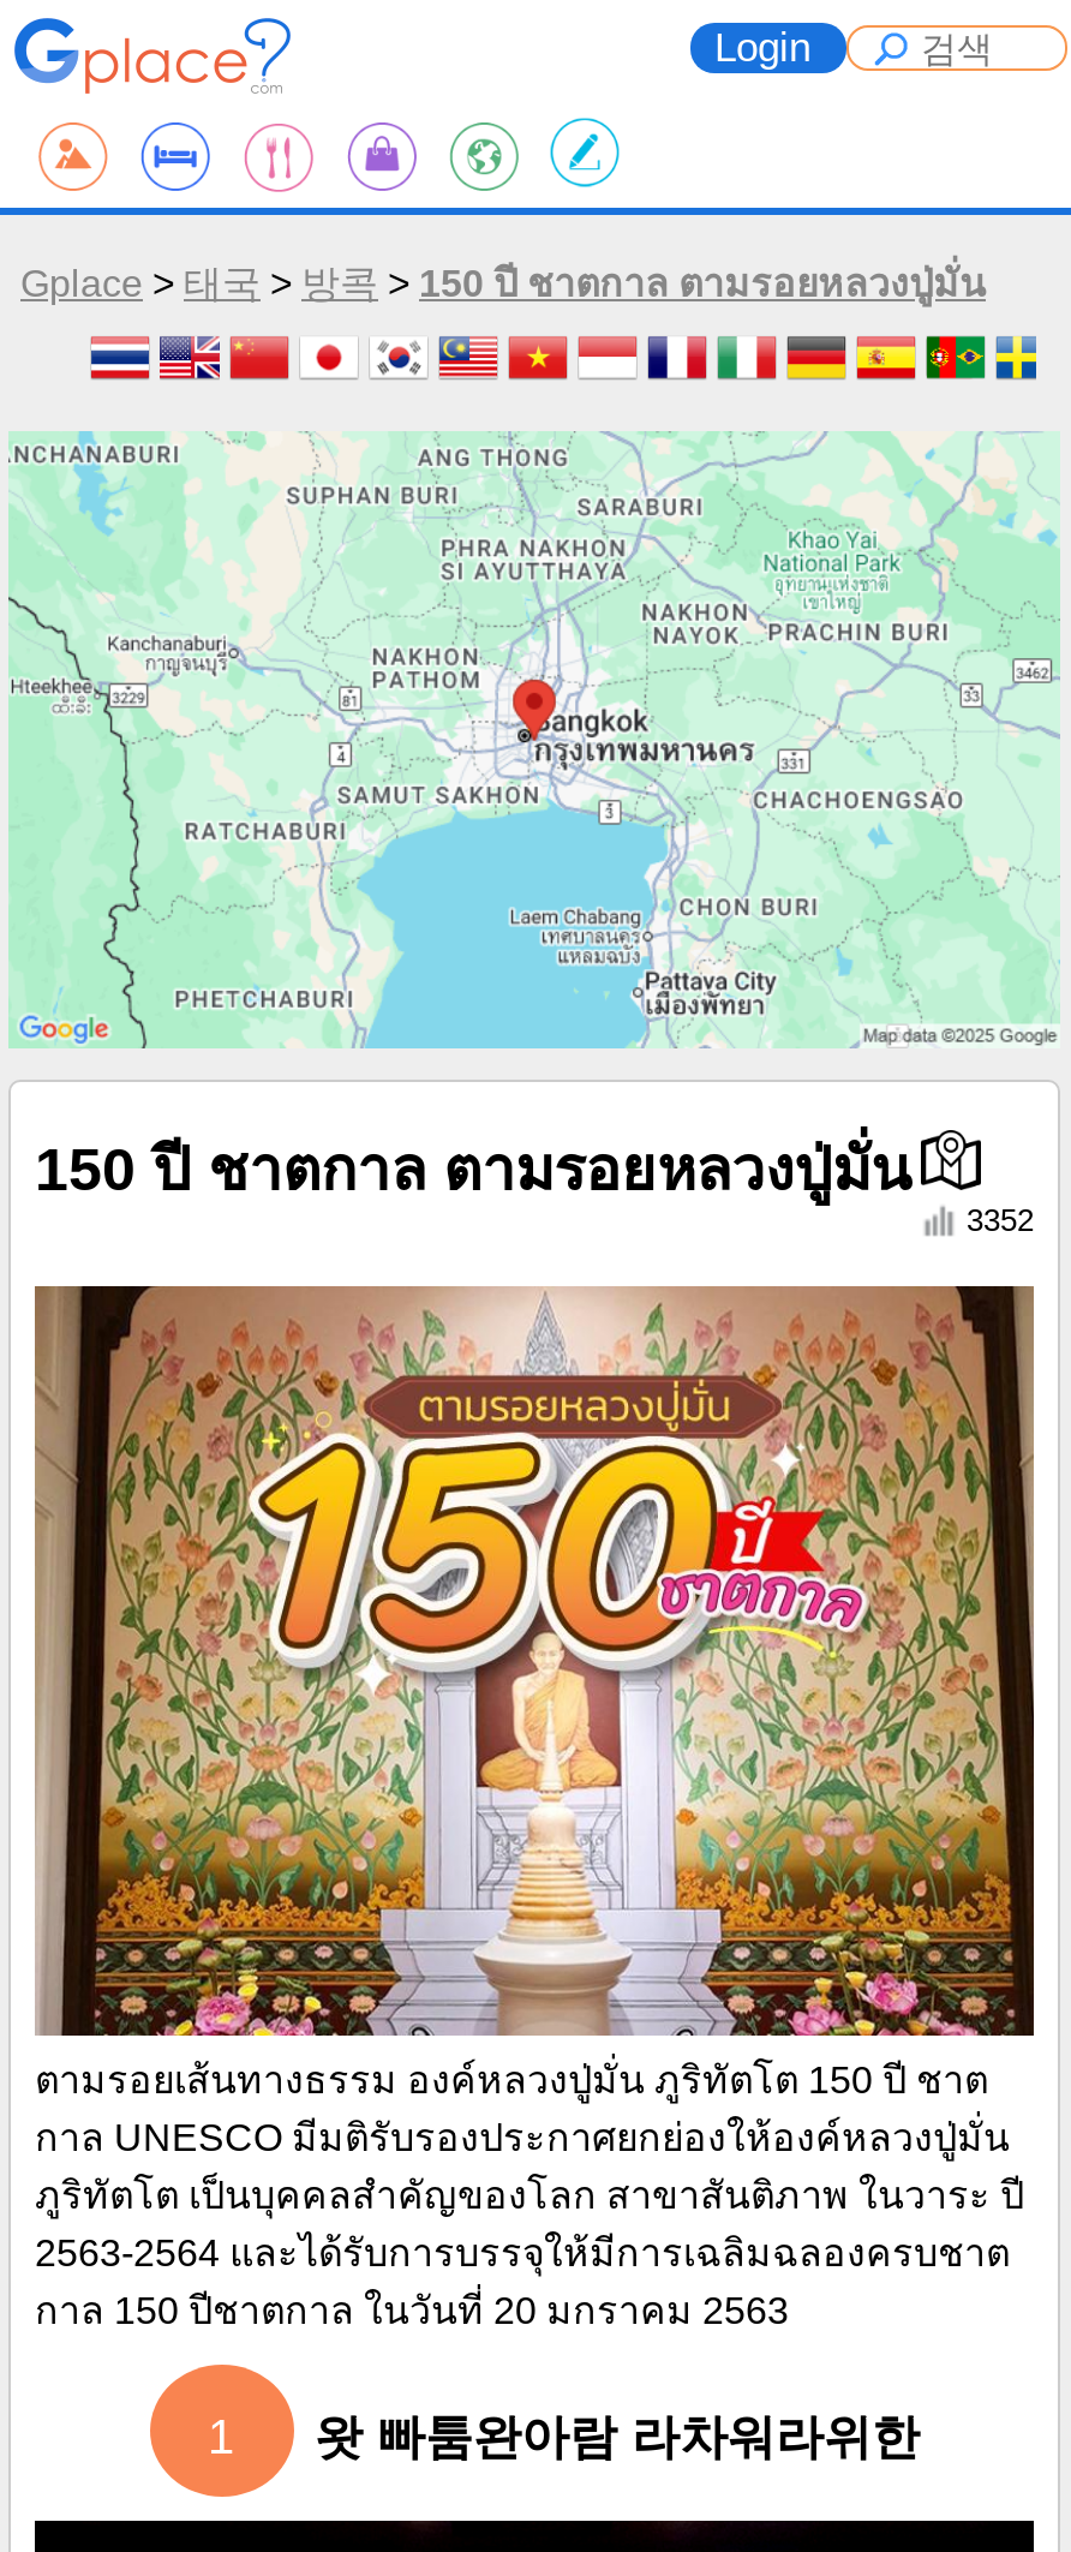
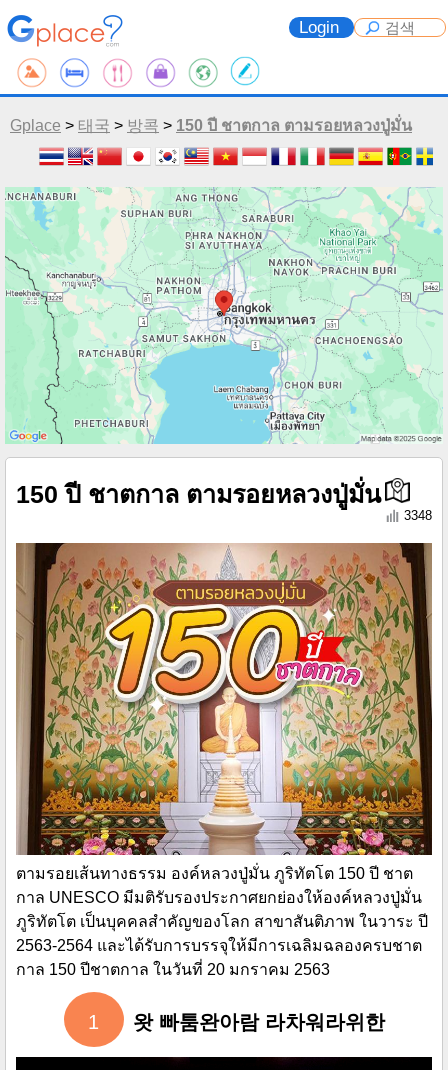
[967,1201,1034,1237] 3352 -> [404,508,432,523] 3348

